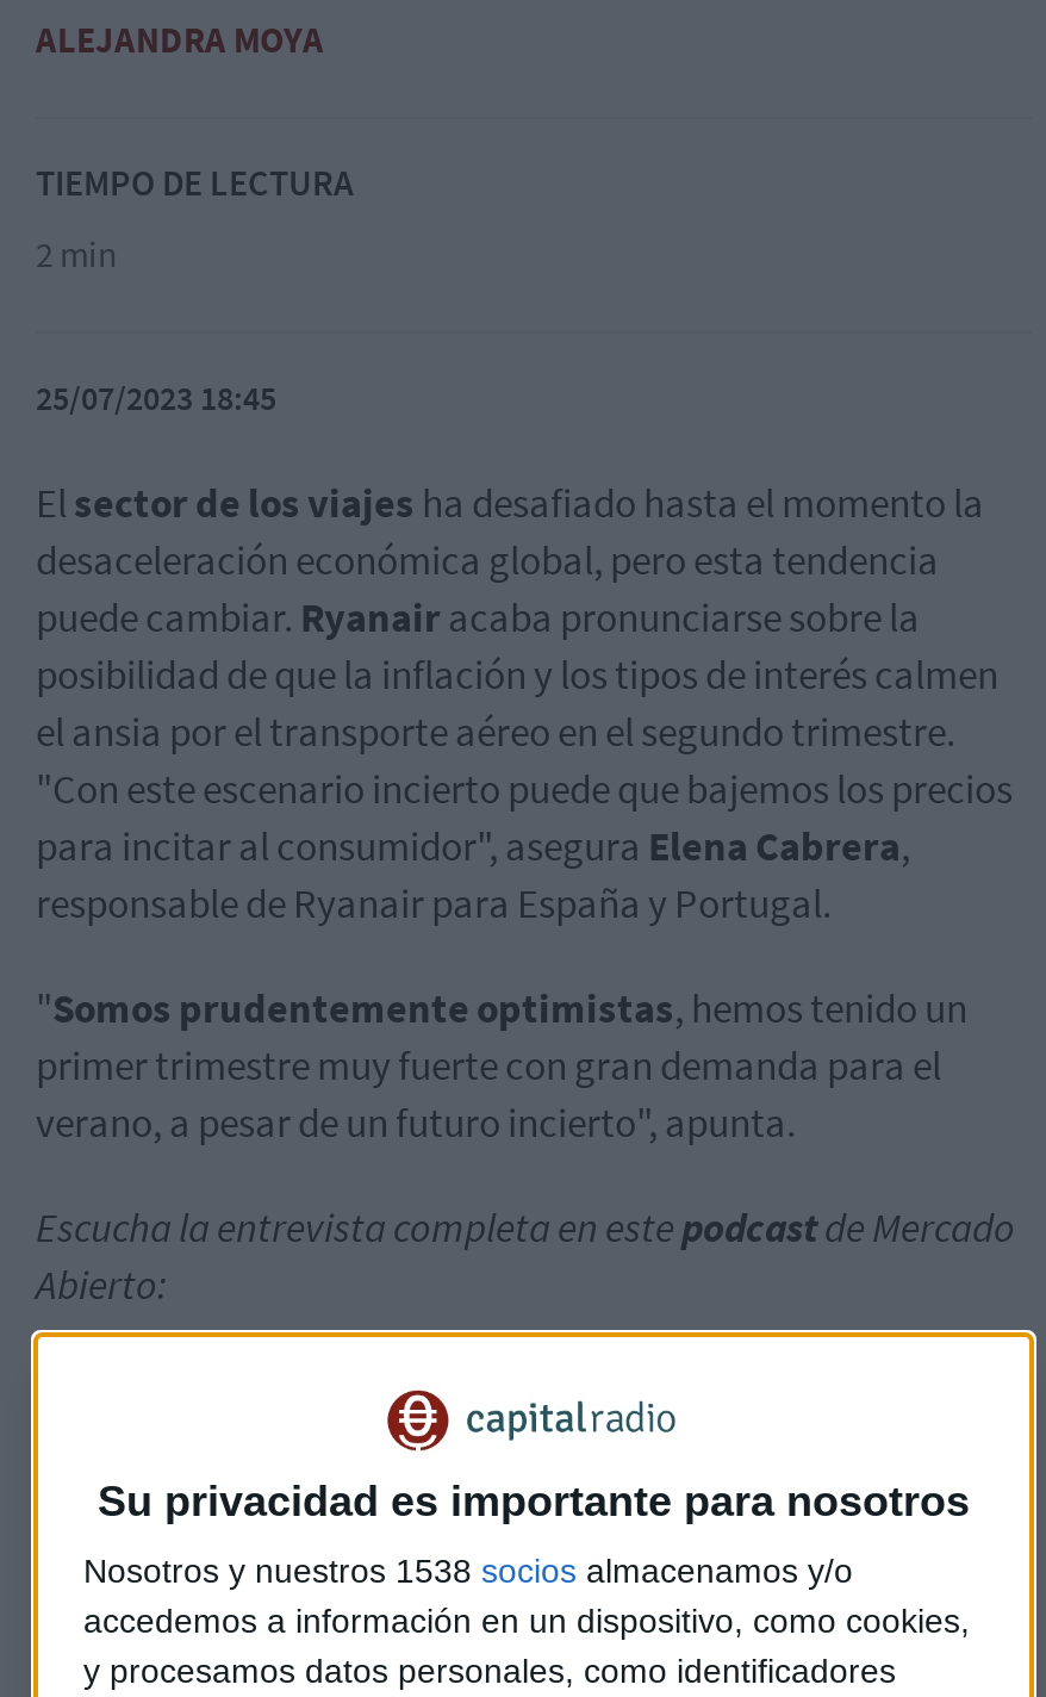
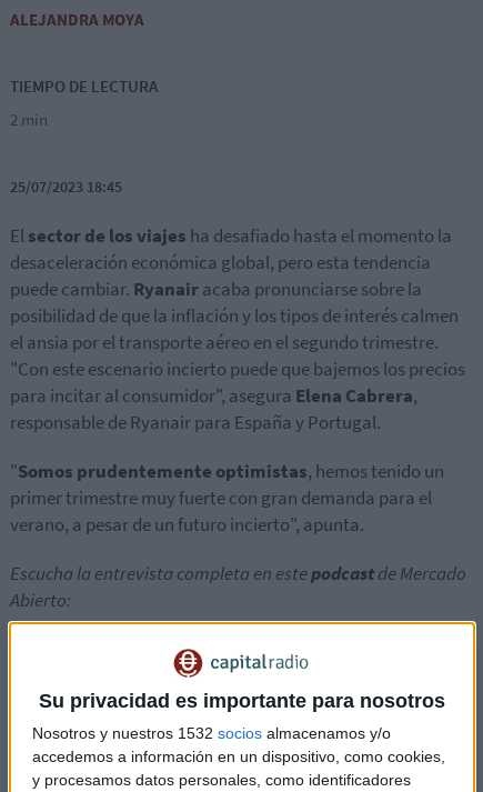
[83,1551,853,1589] Nosotros y nuestros 1538 socios almacenamos y/o -> [32,724,391,742] Nosotros y nuestros 1532 socios almacenamos y/o

